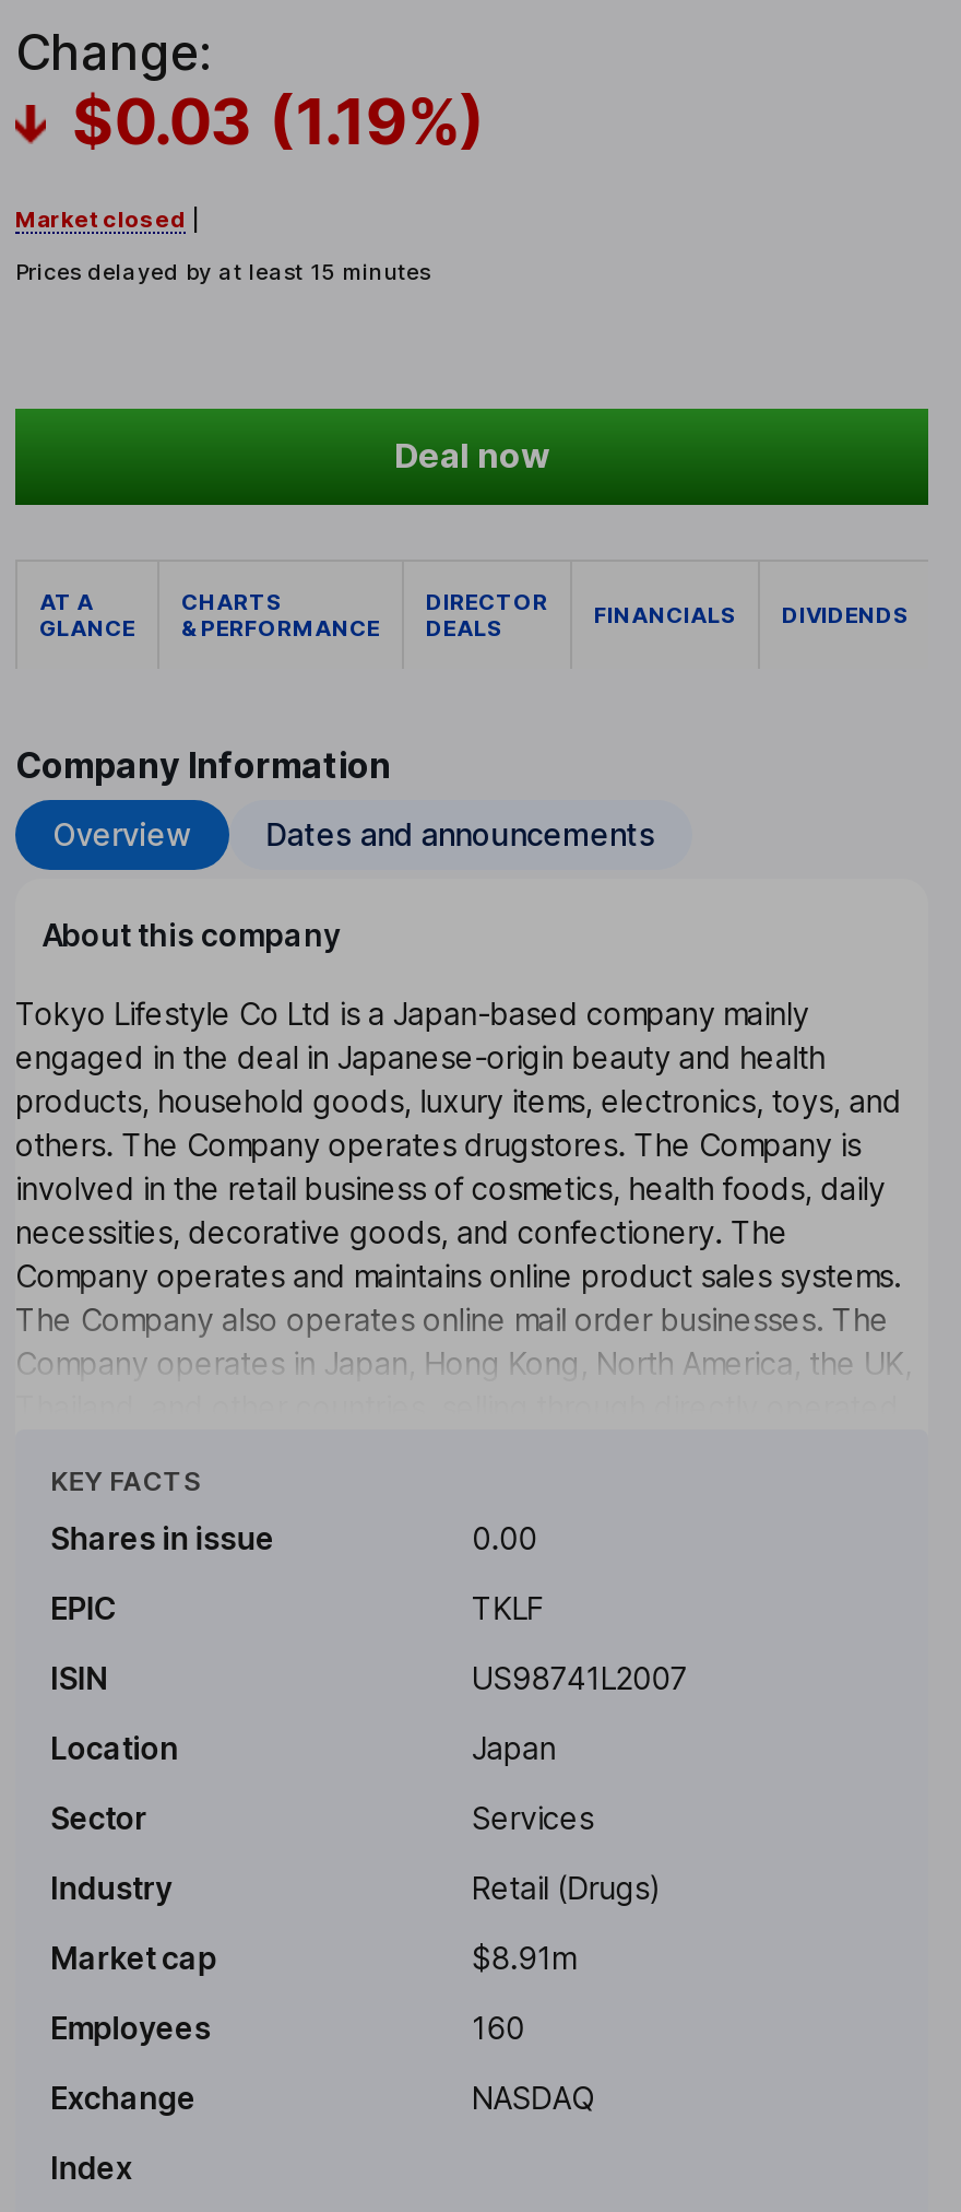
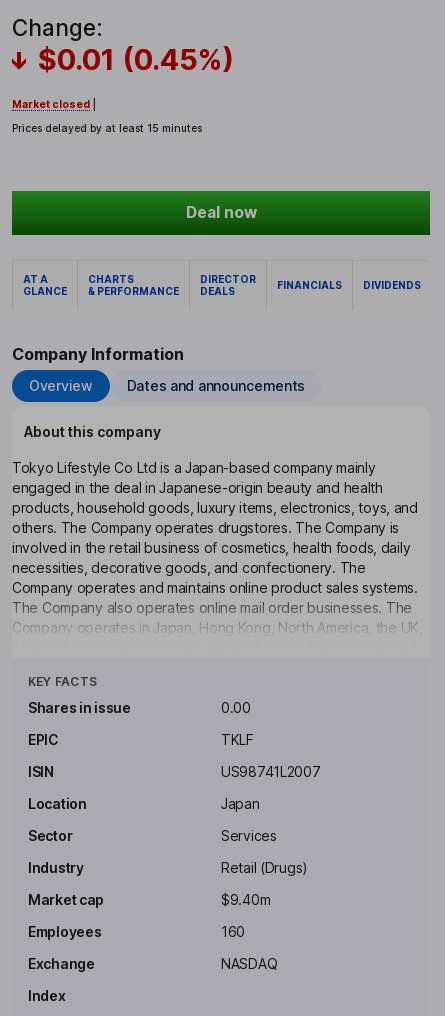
[73,83,485,160] $0.03 (1.19%) -> [38,42,234,77] $0.01 (0.45%)
[472,1938,575,1975] $8.91m -> [221,891,270,908] $9.40m

